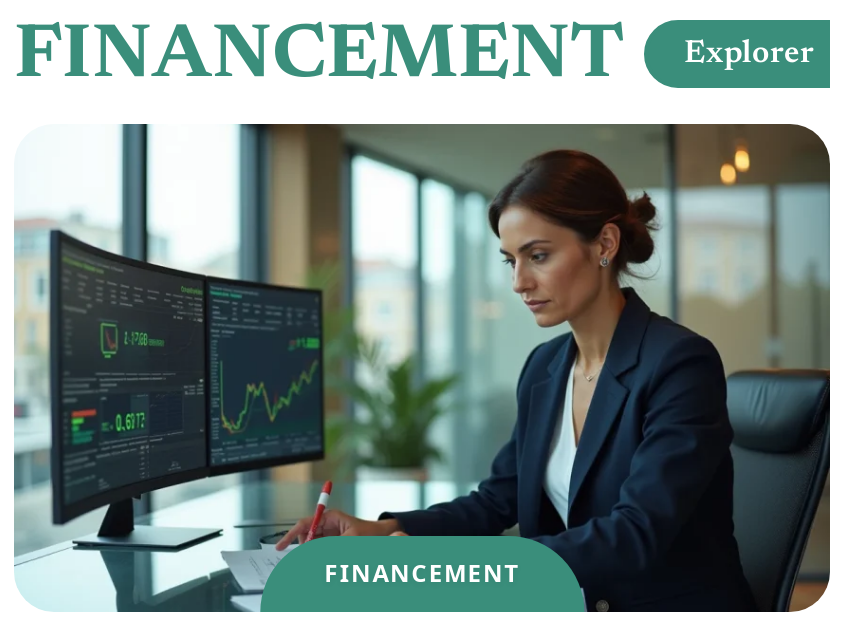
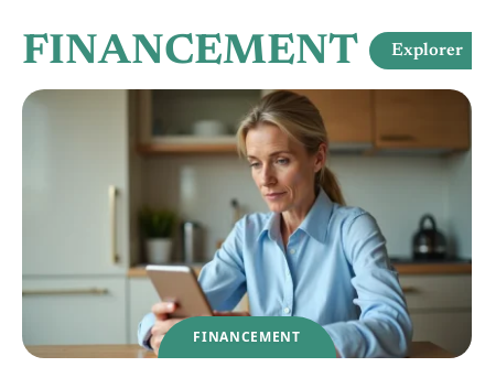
[14,122,832,614] [image] -> [22,88,473,359] [image]

